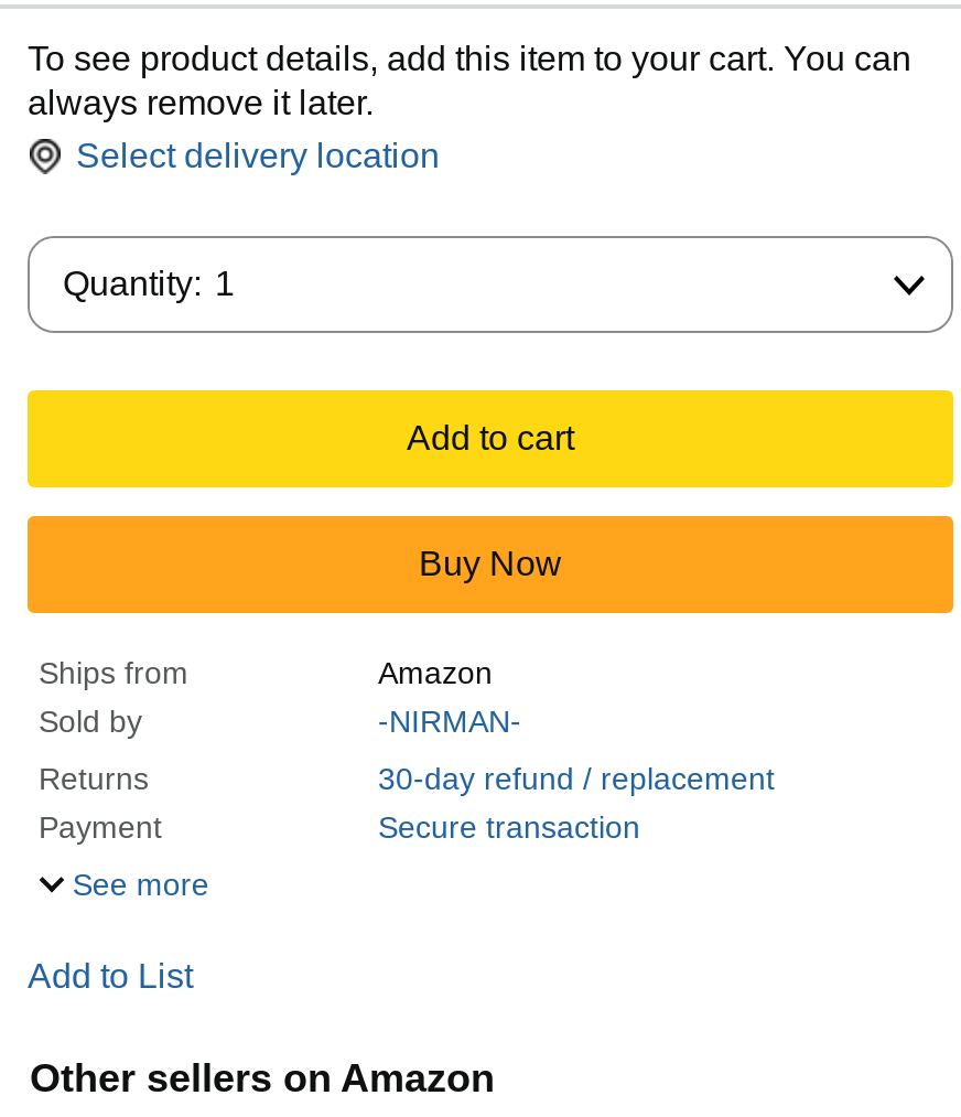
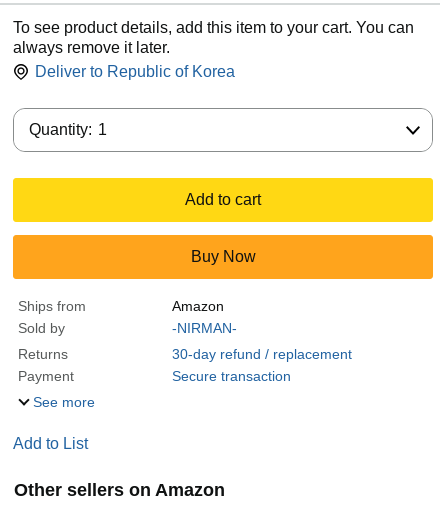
[76,137,440,174] Select delivery location -> [35,63,235,80] Deliver to Republic of Korea

